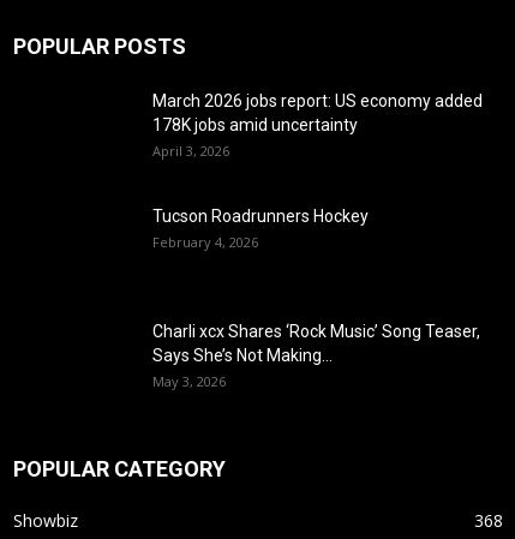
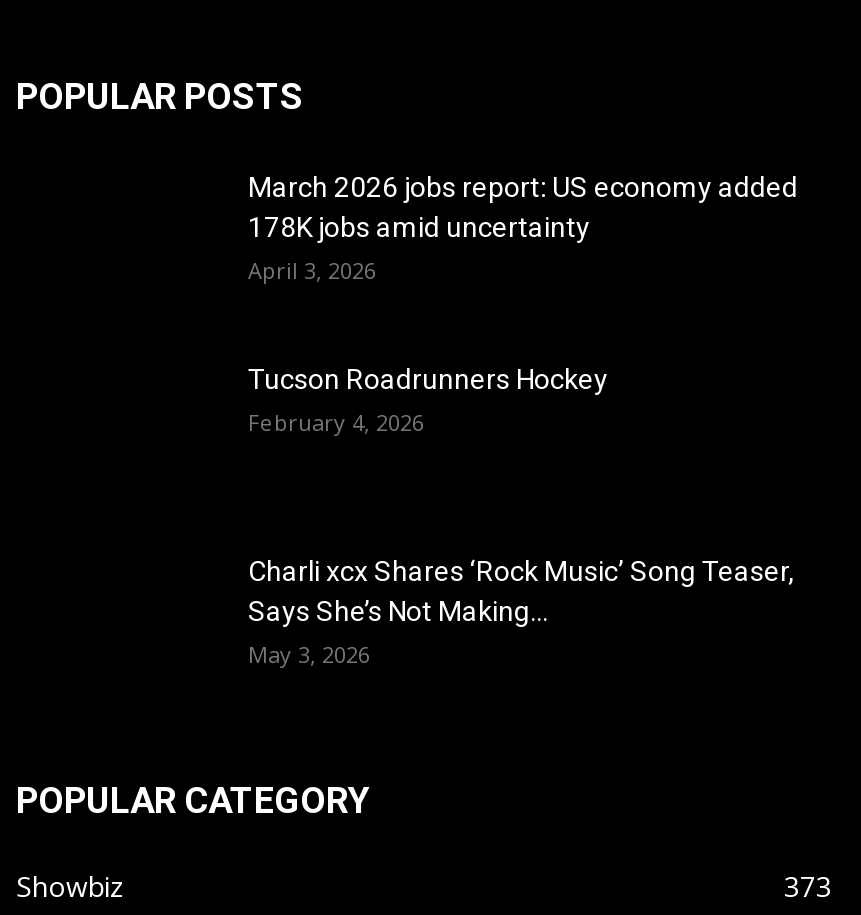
[474,509,503,532] 368 -> [784,867,832,905] 373

